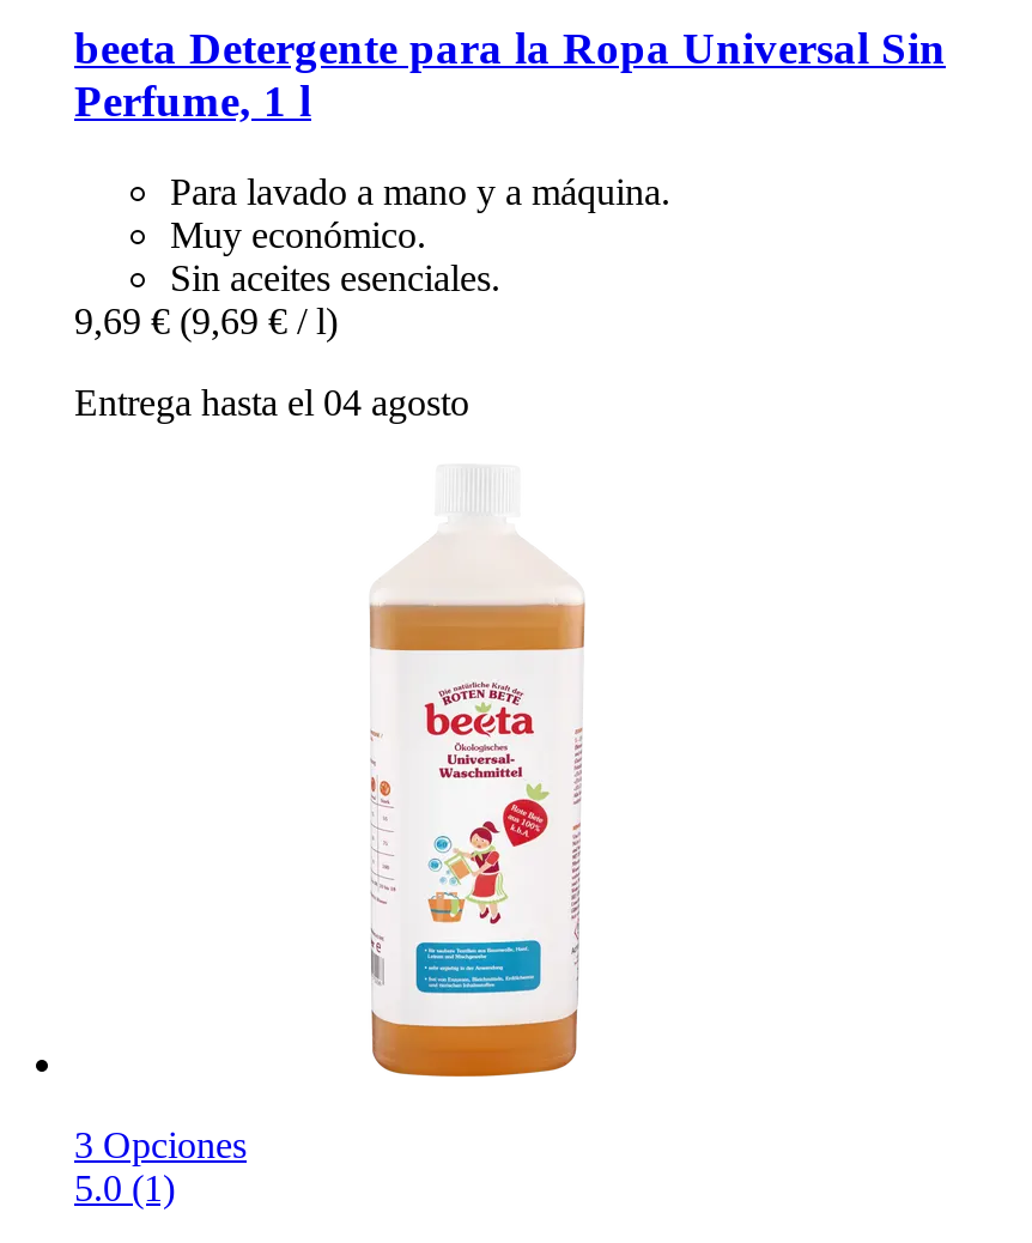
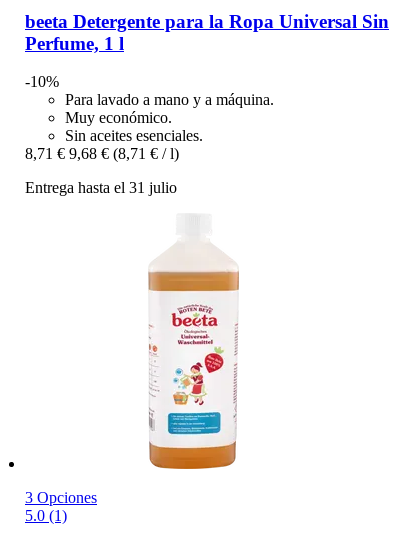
none -> [25,73,59,90] -10%
[74,302,338,342] 9,69 € (9,69 € / l) -> [25,145,179,162] 8,71 € 9,68 € (8,71 € / l)
[74,383,469,424] Entrega hasta el 04 agosto -> [25,179,177,196] Entrega hasta el 31 julio

